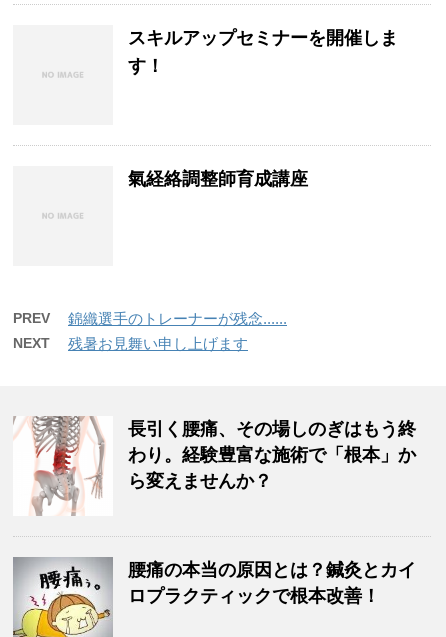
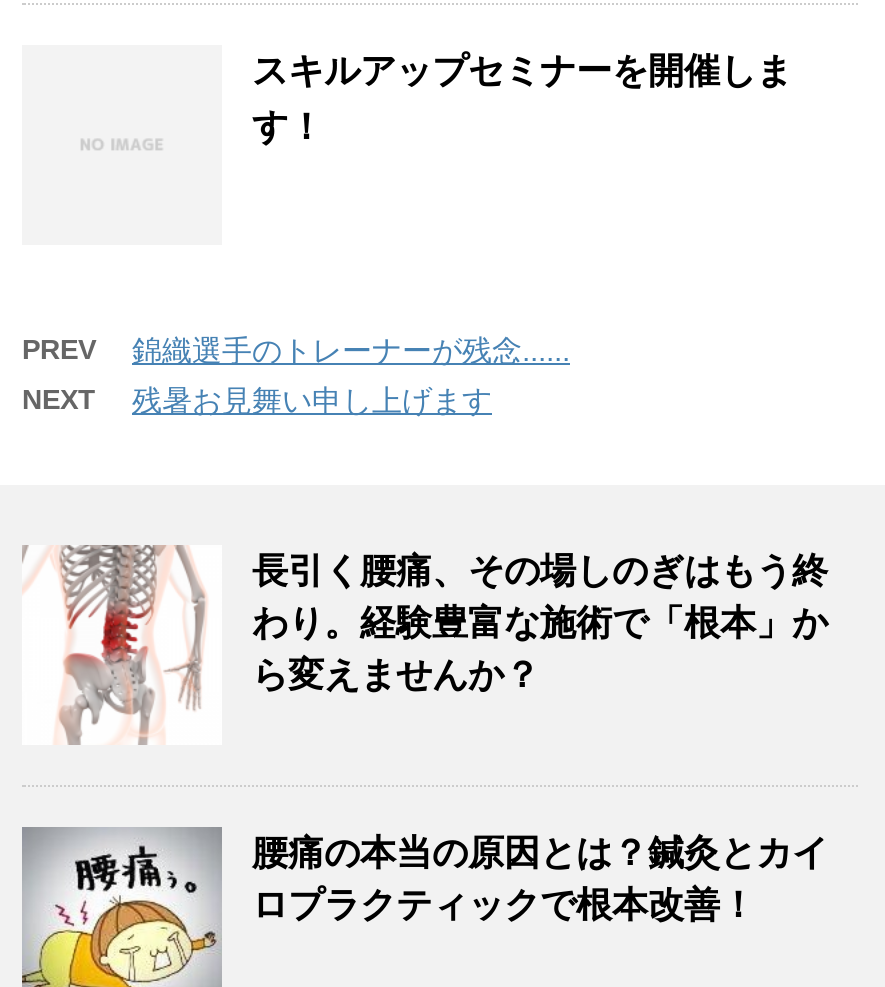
[128,169,308,189] 氣経絡調整師育成講座 -> none

